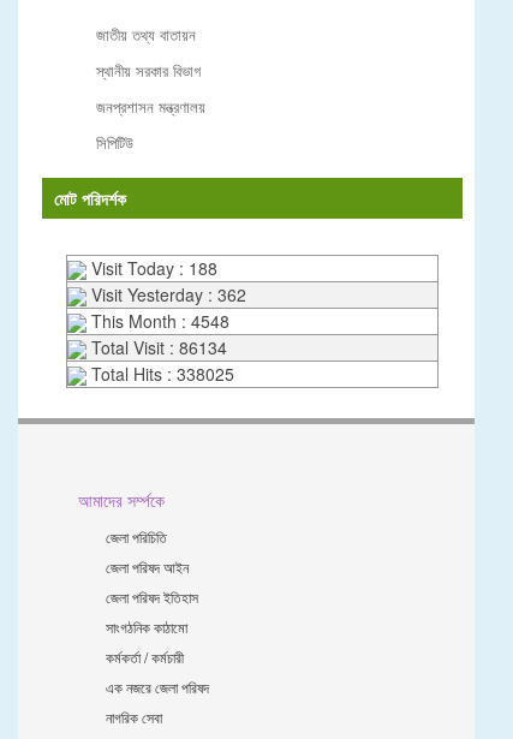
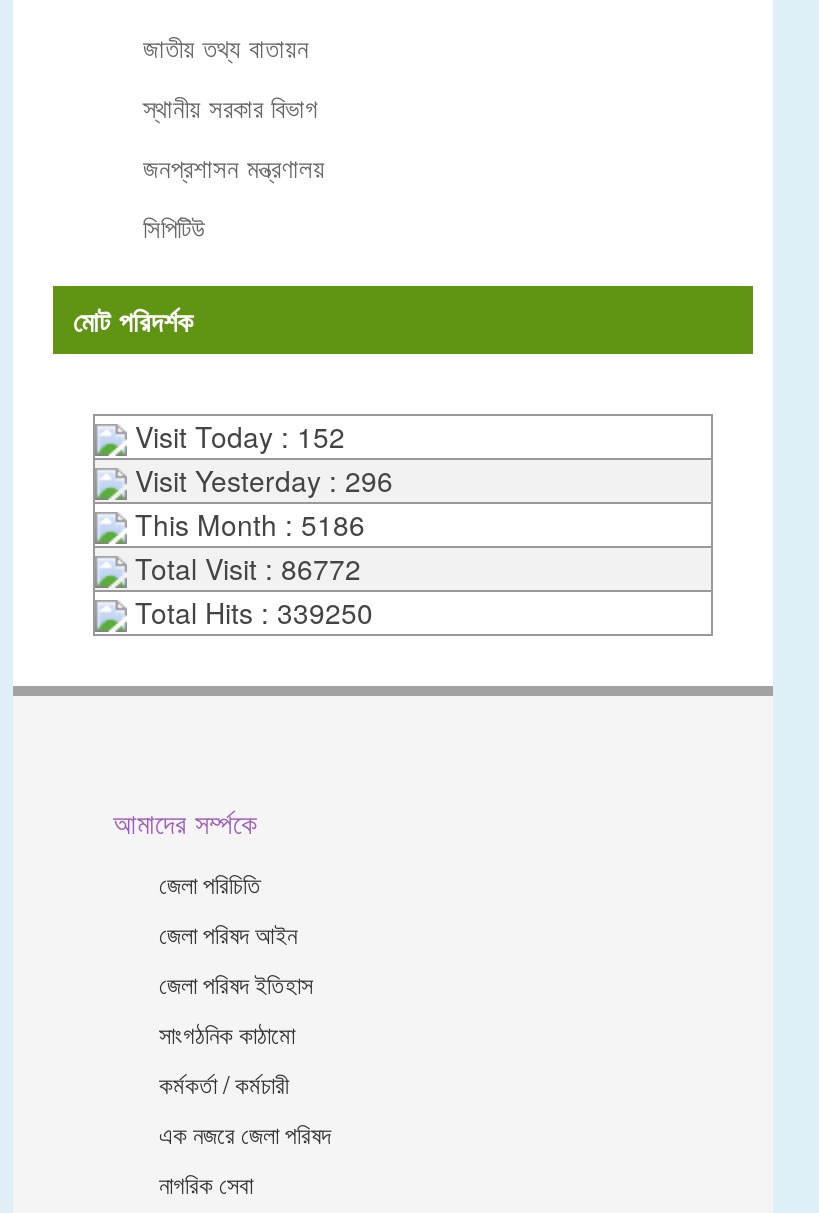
[87,256,217,280] Visit Today : 188 -> [127,416,345,456] Visit Today : 152
[87,282,246,306] Visit Yesterday : 362 -> [127,460,393,500] Visit Yesterday : 296
[87,309,229,333] This Month : 4548 -> [127,504,365,544] This Month : 5186
[87,335,227,359] Total Visit : 86134 -> [127,548,361,588] Total Visit : 86772
[87,361,234,385] Total Hits : 338025 -> [127,592,373,632] Total Hits : 339250

